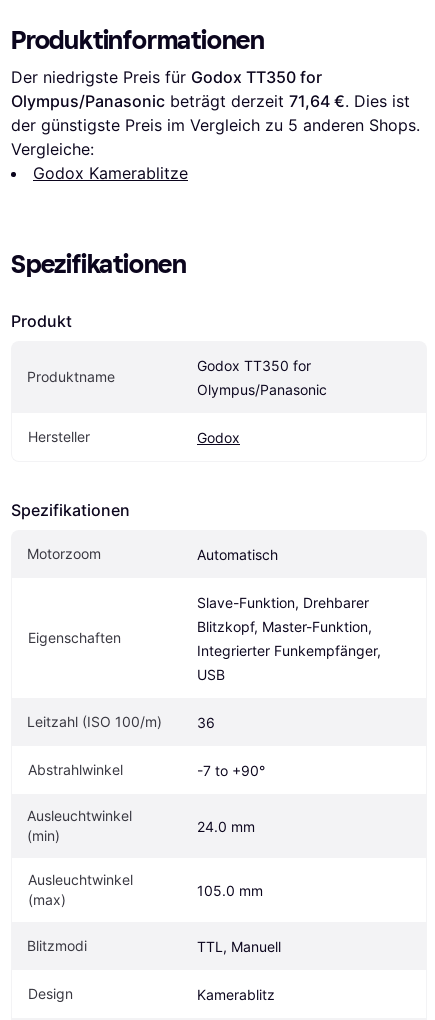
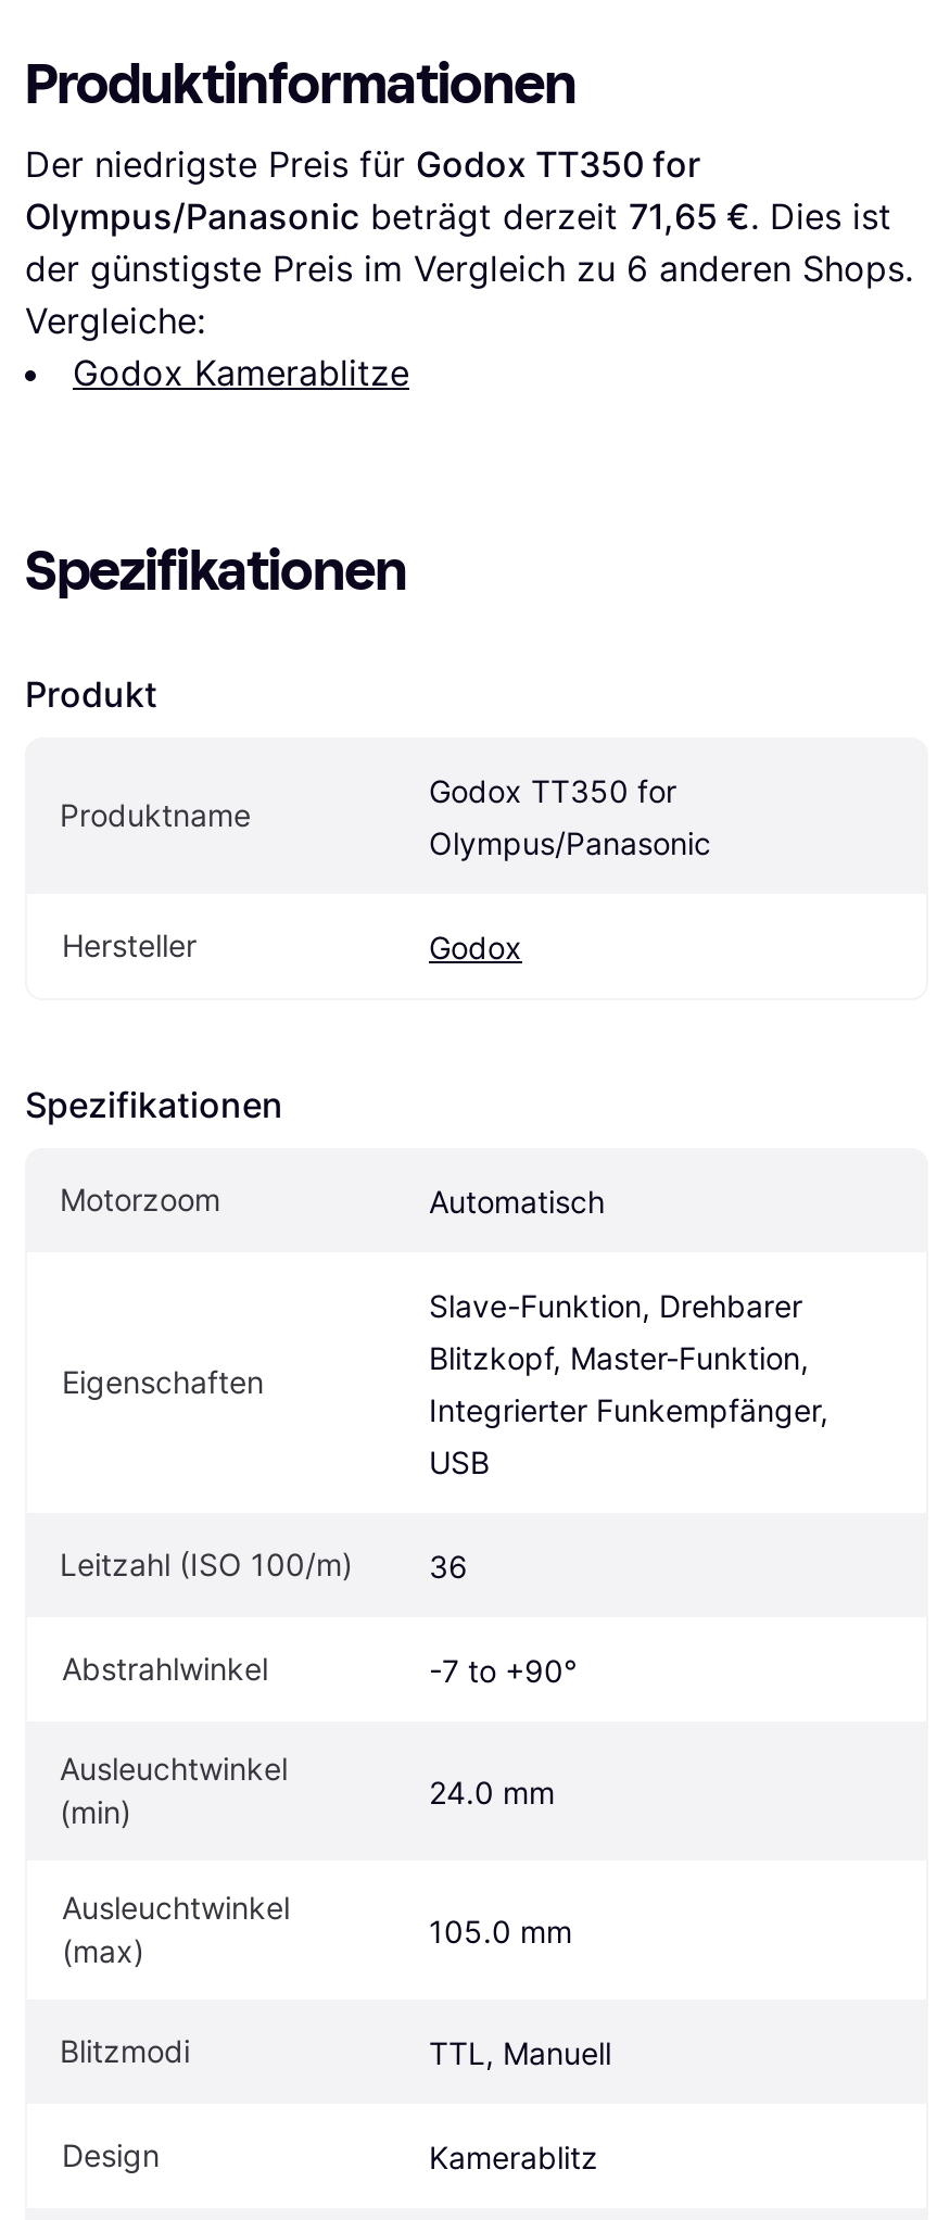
[11,91,410,111] Olympus/Panasonic beträgt derzeit 71,64 €. Dies ist -> [25,195,891,238] Olympus/Panasonic beträgt derzeit 71,65 €. Dies ist
[11,115,420,135] der günstigste Preis im Vergleich zu 5 anderen Shops. -> [25,247,913,290] der günstigste Preis im Vergleich zu 6 anderen Shops.

